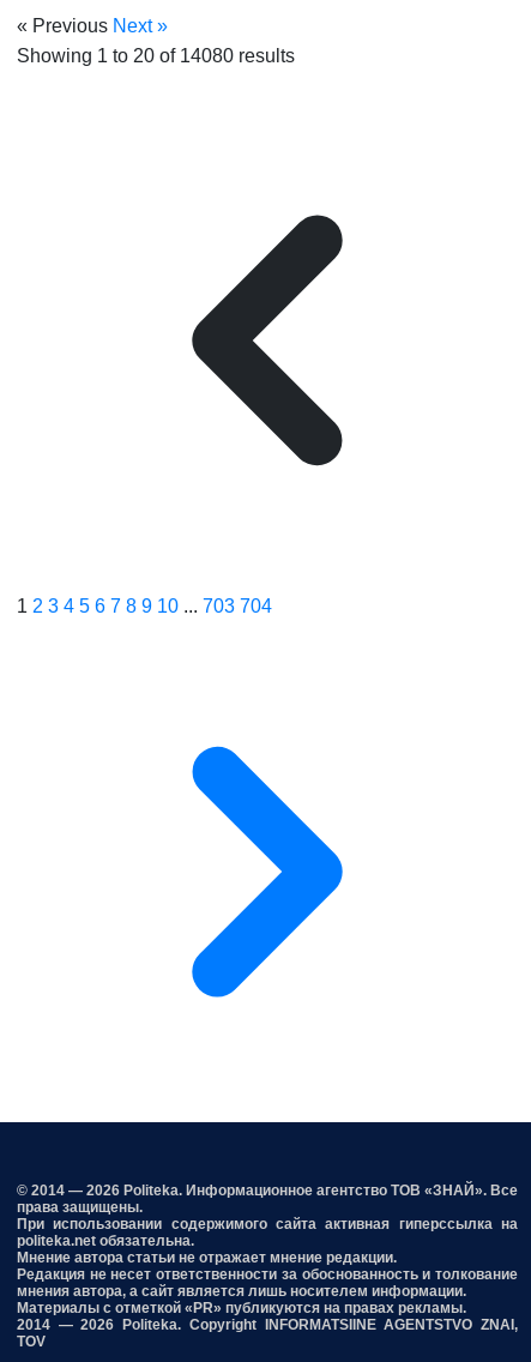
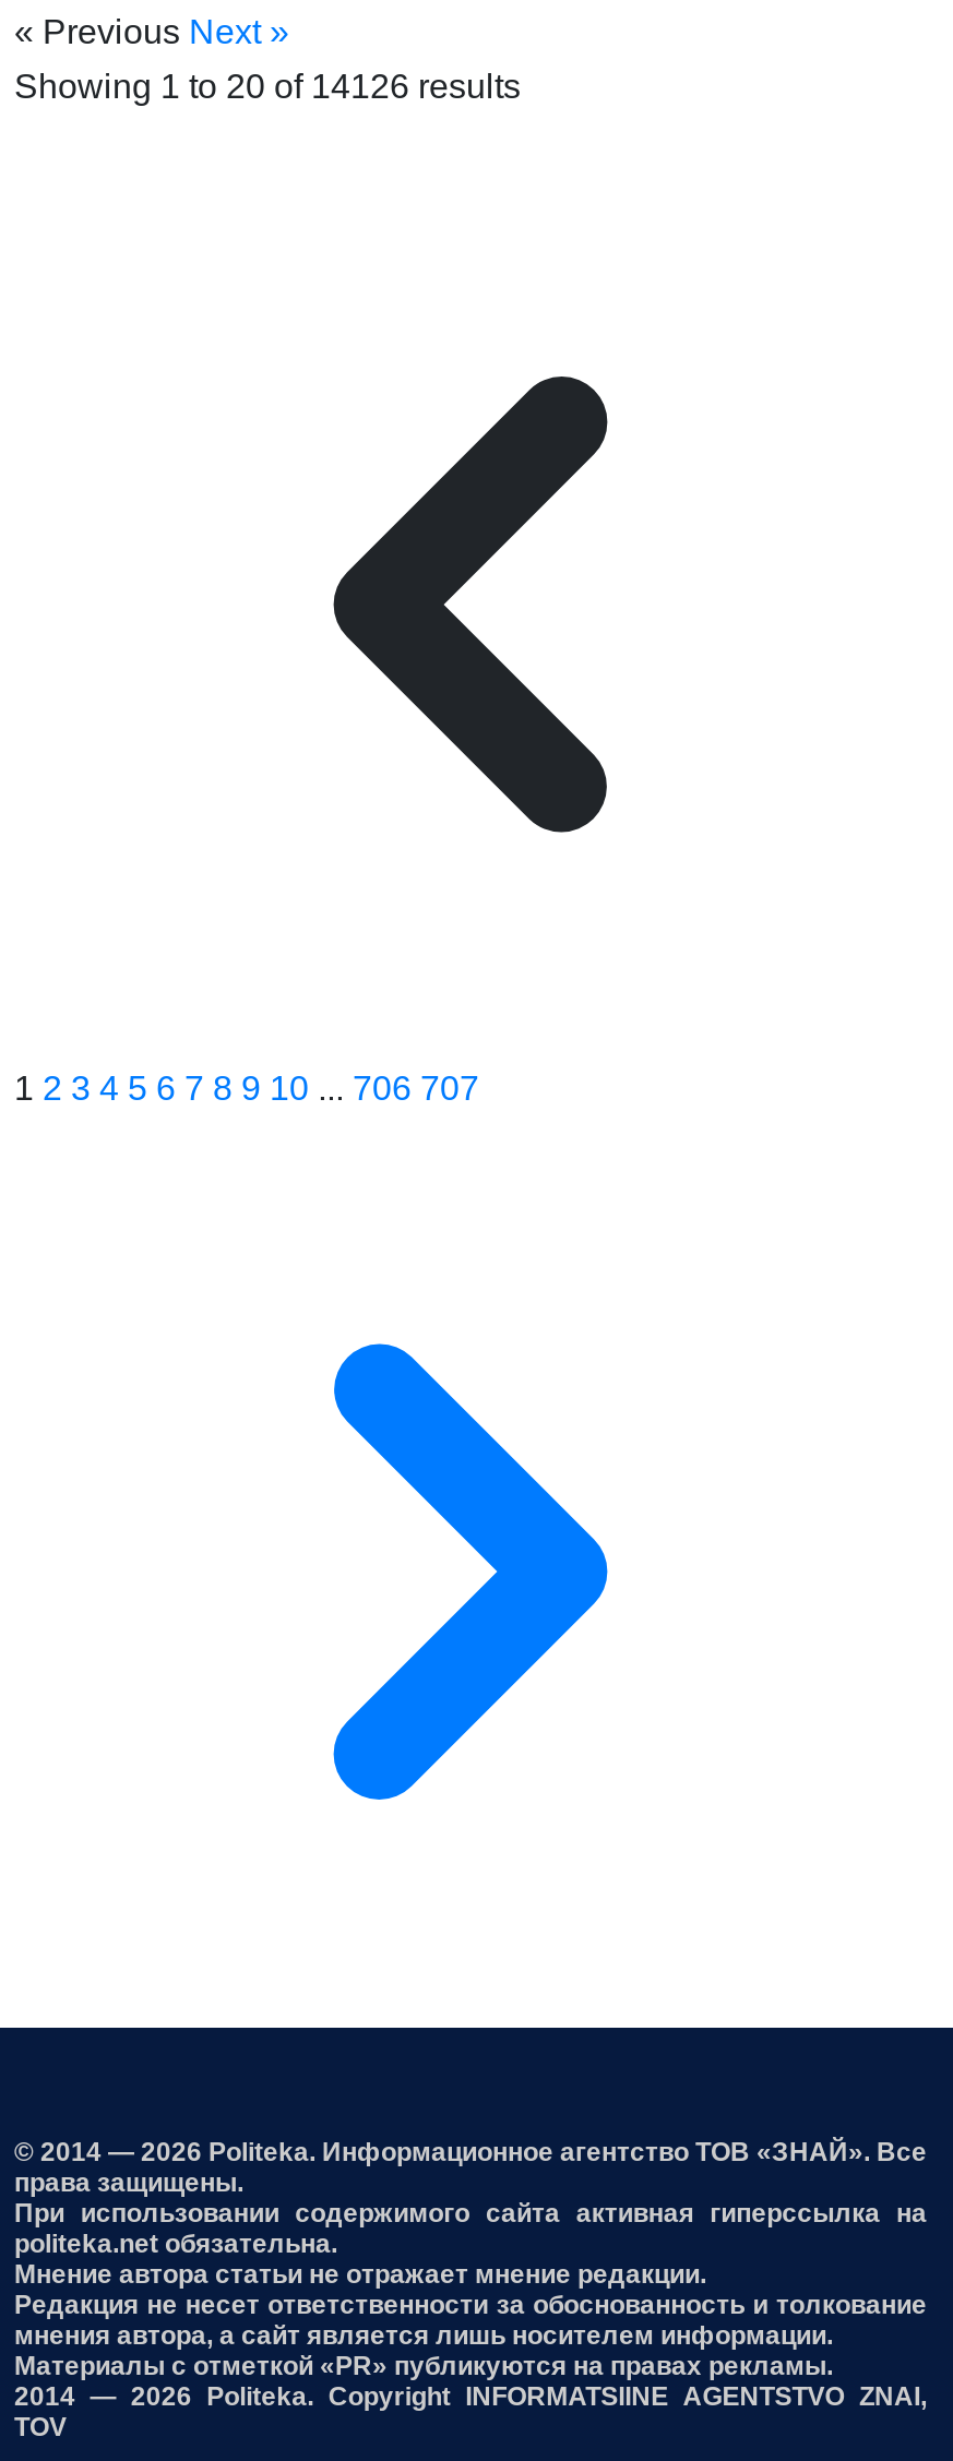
[17,46,295,66] Showing 1 to 20 of 14080 results -> [14,68,521,105] Showing 1 to 20 of 14126 results
[17,596,272,616] 1 2 3 4 5 6 7 8 9 10... 703 704 -> [14,1070,479,1107] 1 2 3 4 5 6 7 8 9 10... 706 707

